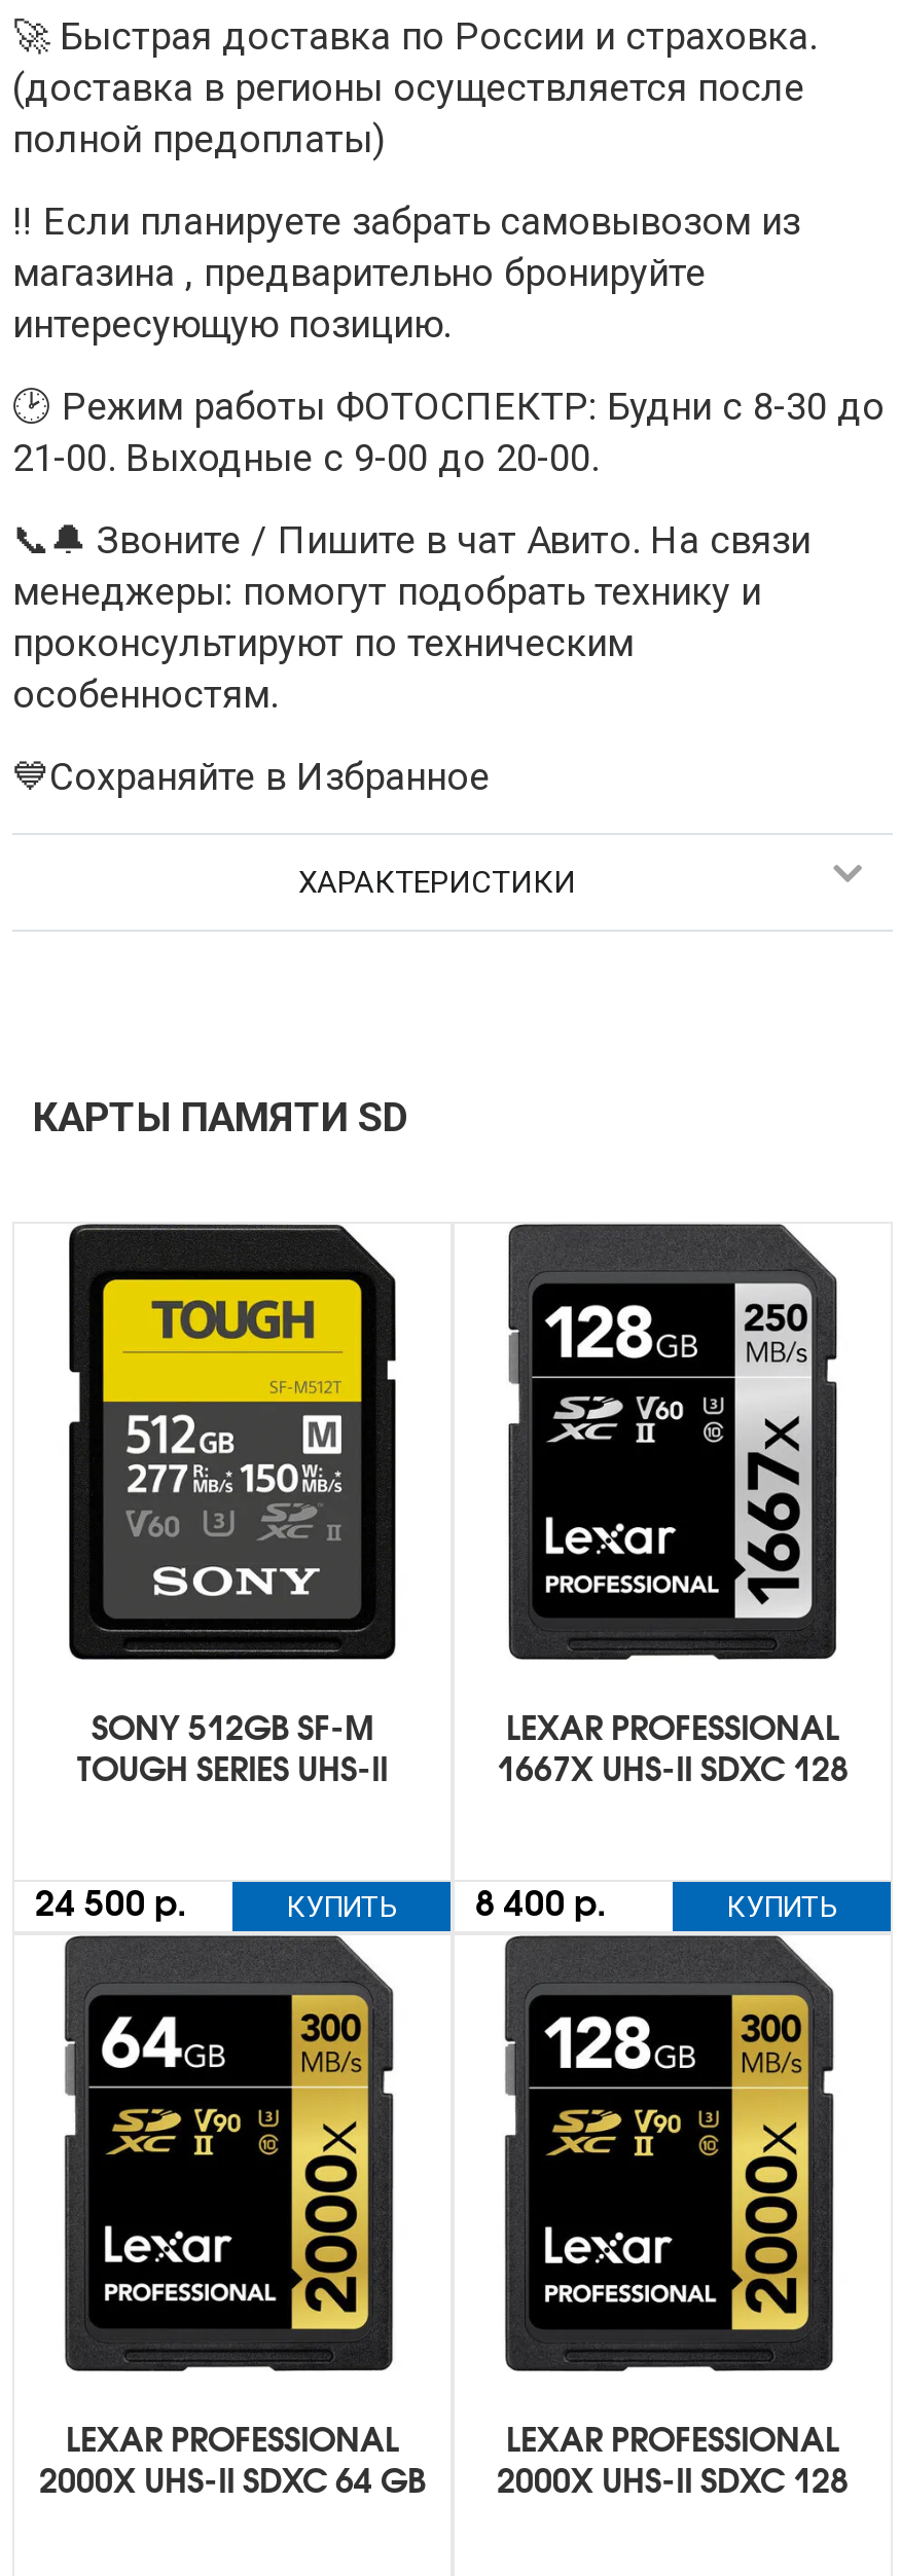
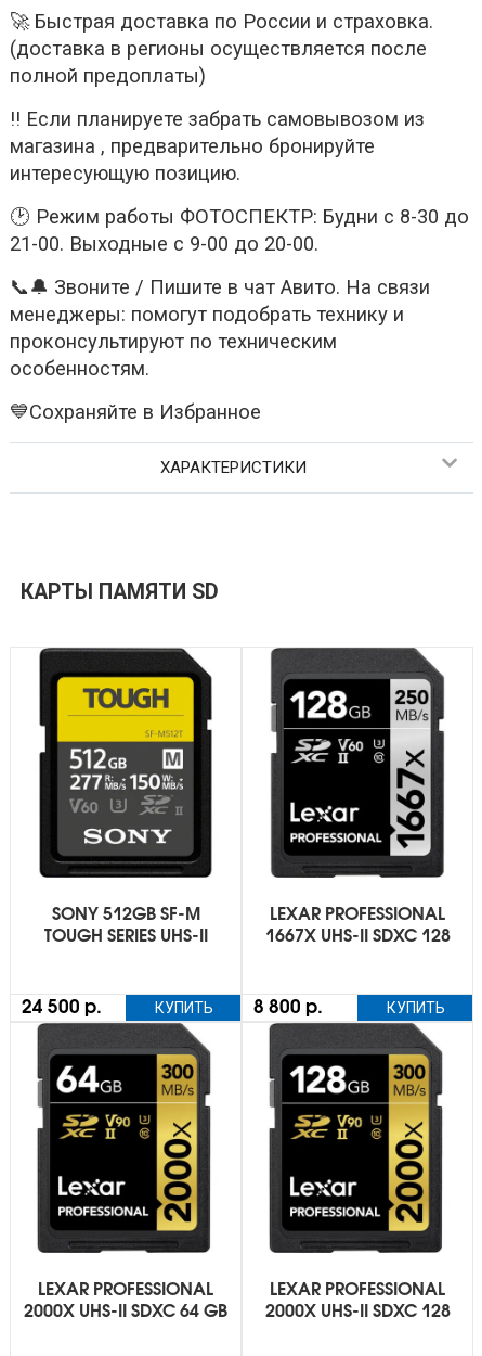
[475,1889,607,1922] 8 400 р. -> [253,999,323,1016] 8 800 р.

